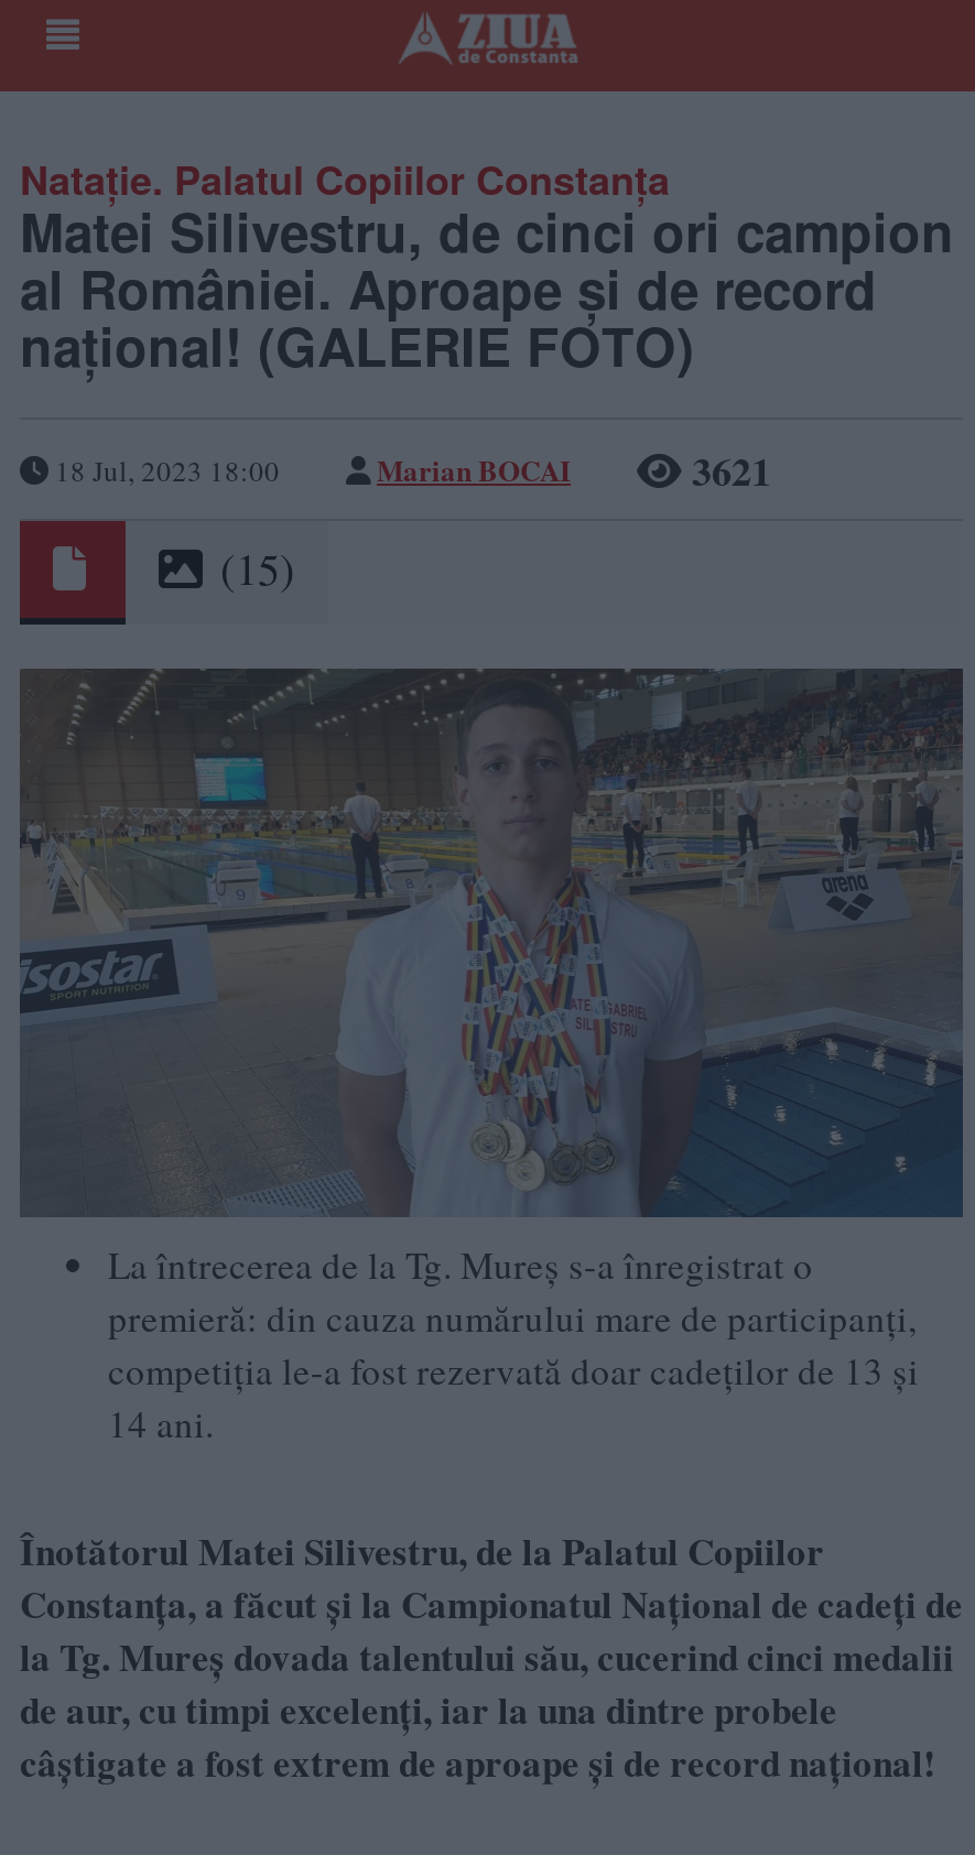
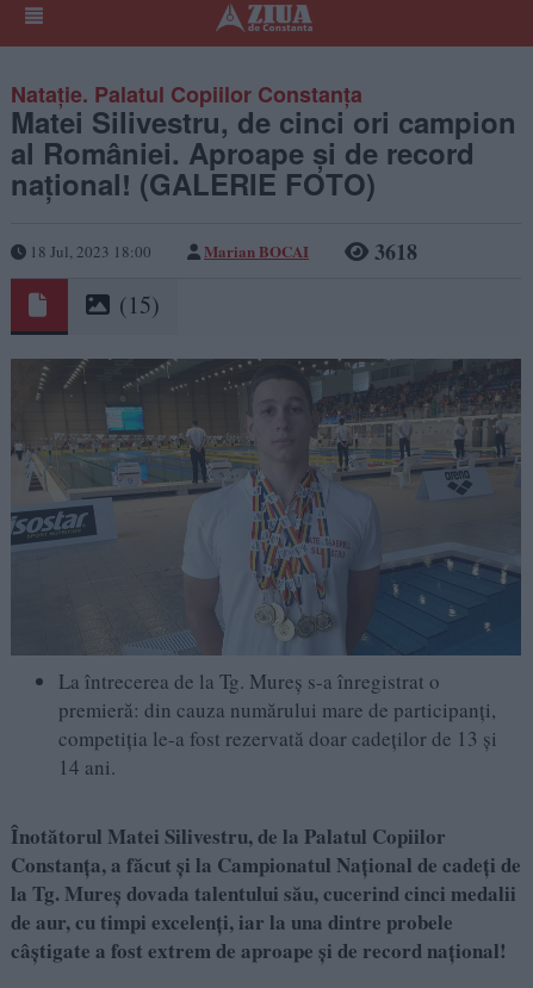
[681,441,771,498] 3621 -> [368,235,417,266] 3618

